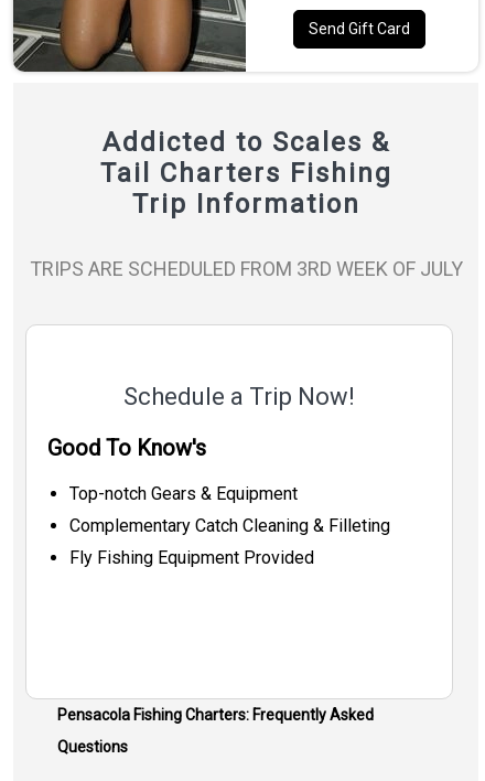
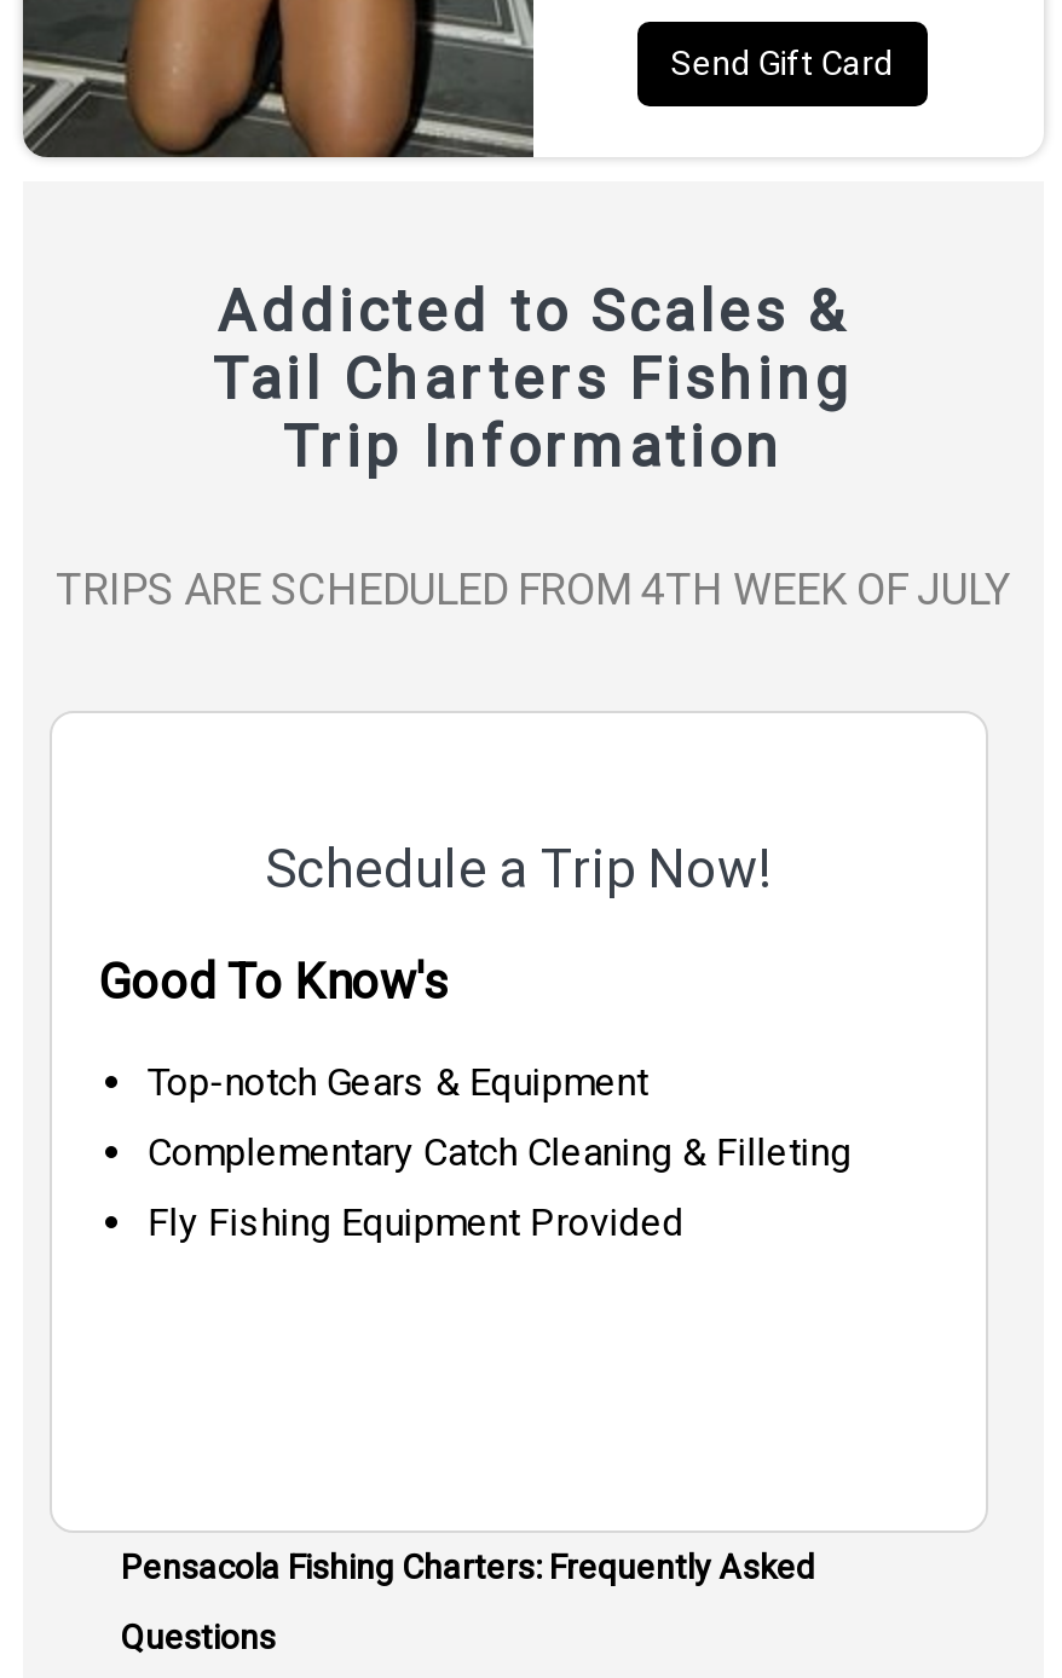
[29,257,462,280] TRIPS ARE SCHEDULED FROM 3RD WEEK OF JULY -> [56,563,1011,613] TRIPS ARE SCHEDULED FROM 4TH WEEK OF JULY

